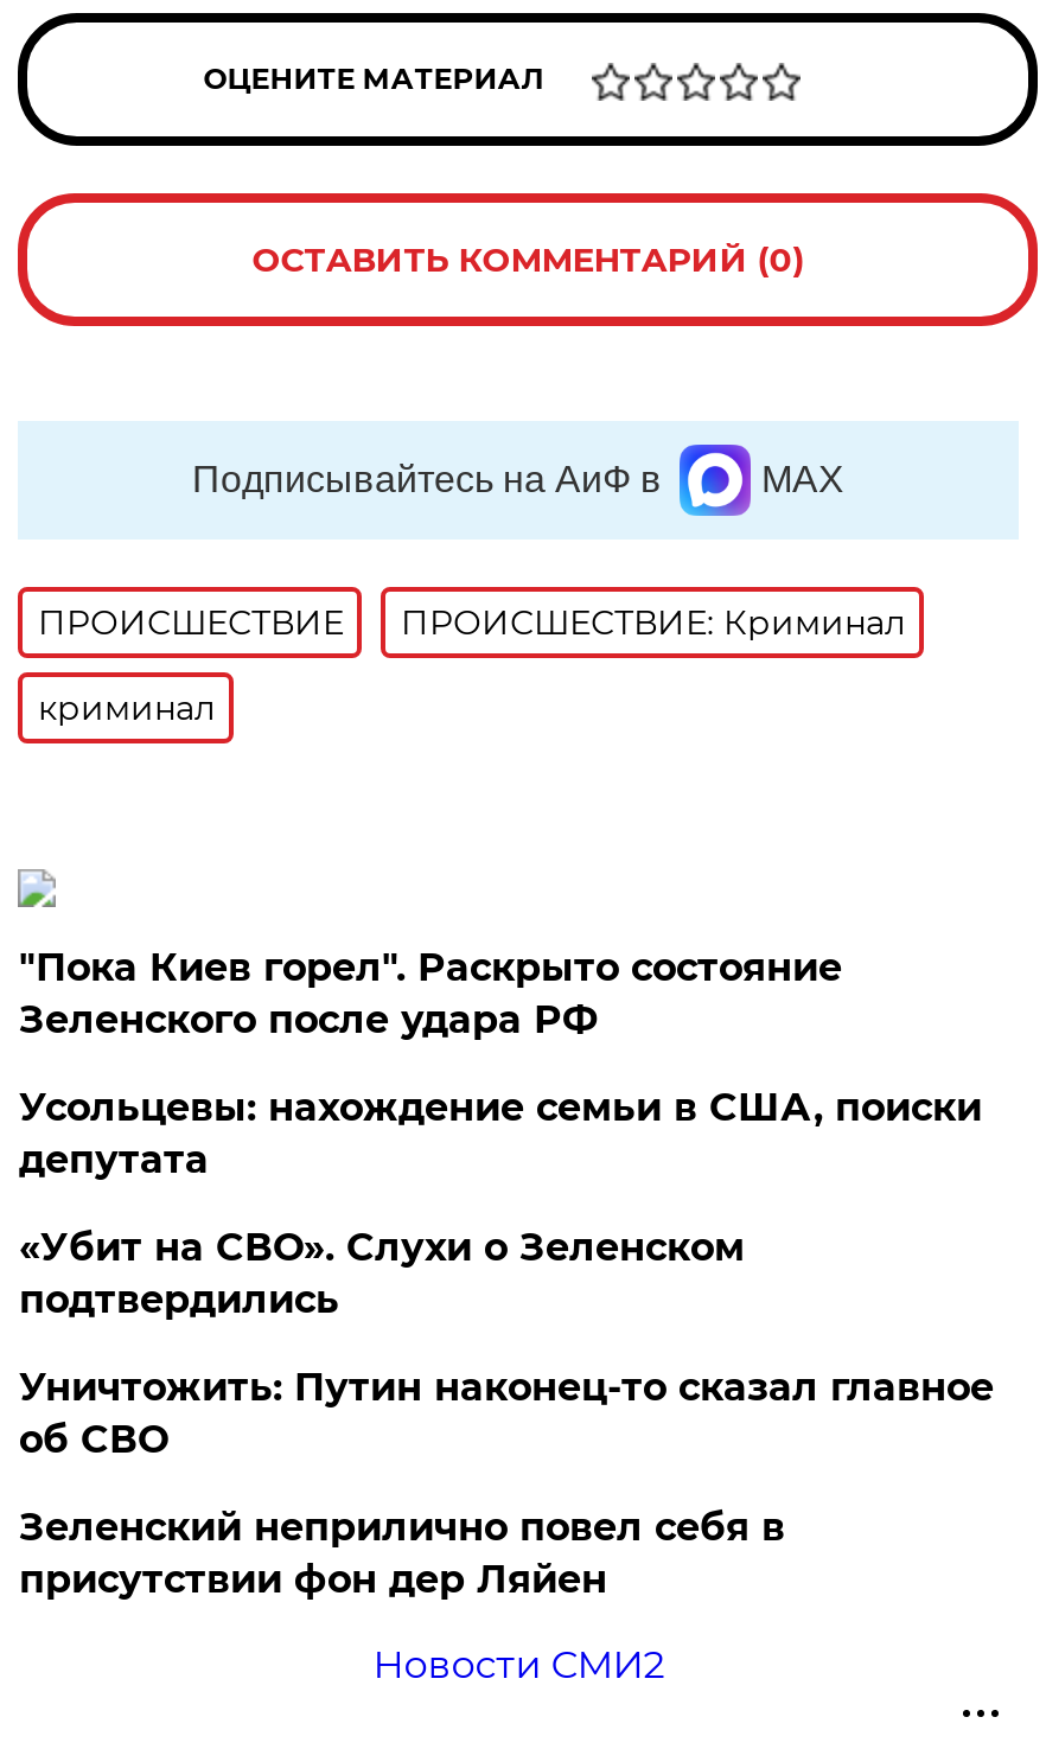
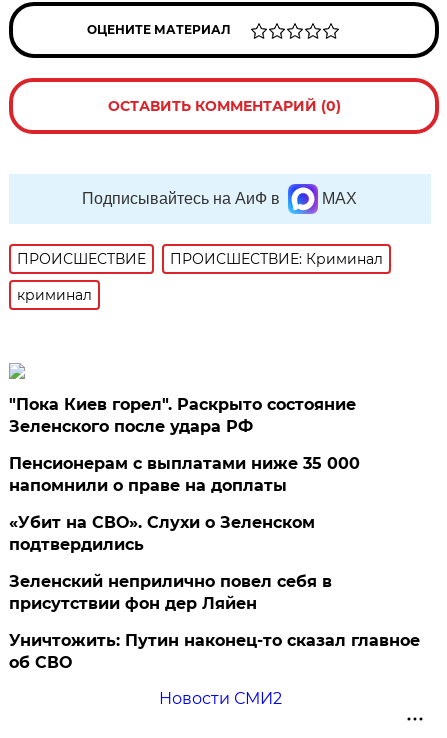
[19,1085,982,1182] Усольцевы: нахождение семьи в США, поиски | депутата -> [9,454,360,495] Пенсионерам с выплатами ниже 35 000 | напомнили о праве на доплаты
moved [19,1365,994,1462] -> [9,631,420,672]: Уничтожить: Путин наконец-то сказал главное | об СВО
moved [19,1505,785,1602] -> [9,572,332,613]: Зеленский неприлично повел cебя в | присутствии фон дер Ляйен

